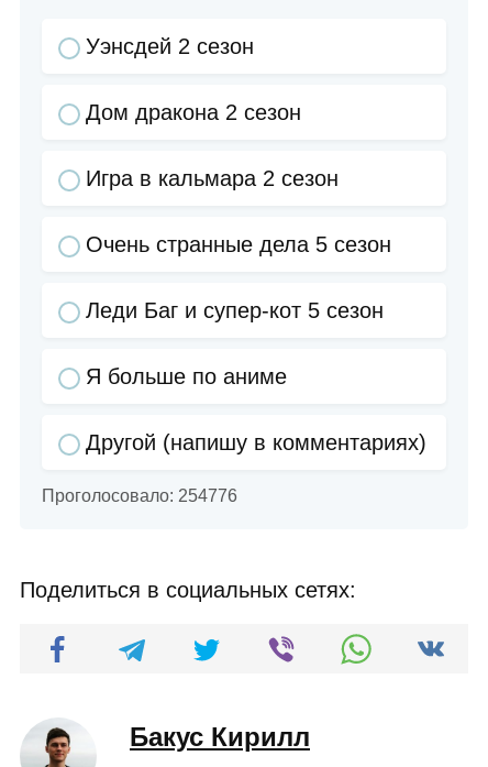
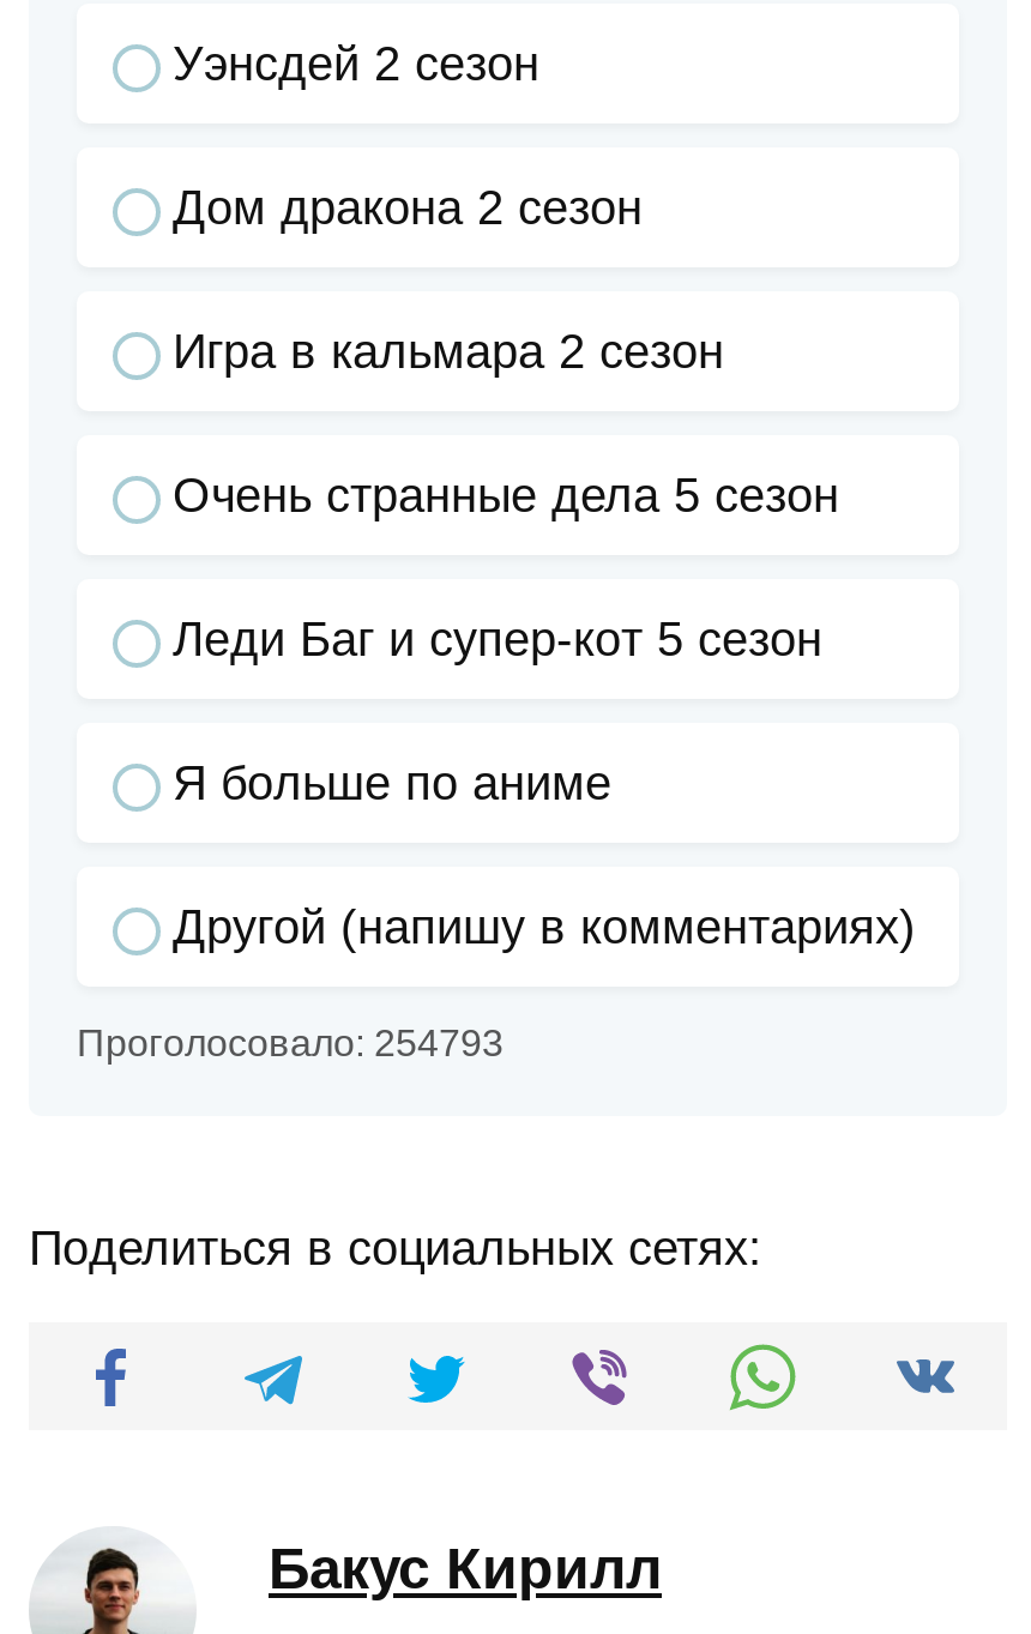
[42,487,237,506] Проголосовало: 254776 -> [77,1024,504,1064] Проголосовало: 254793

